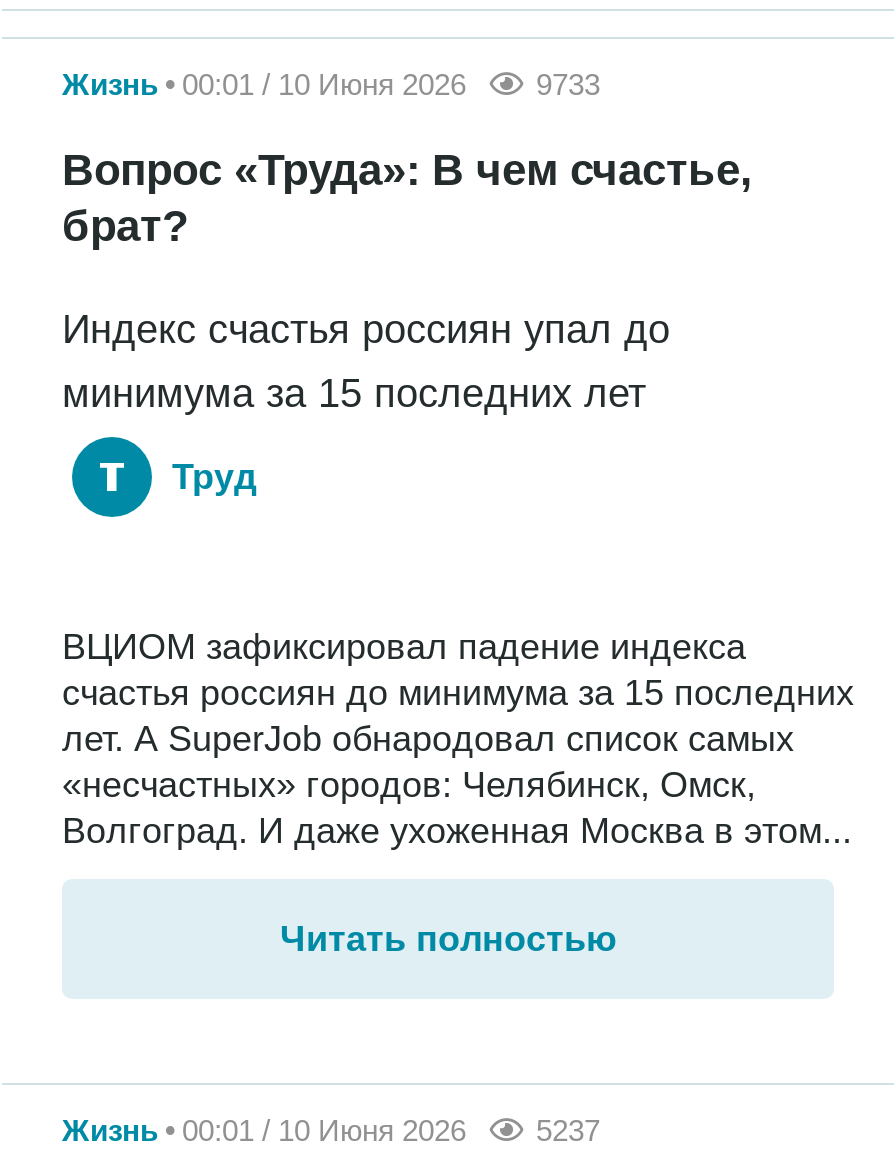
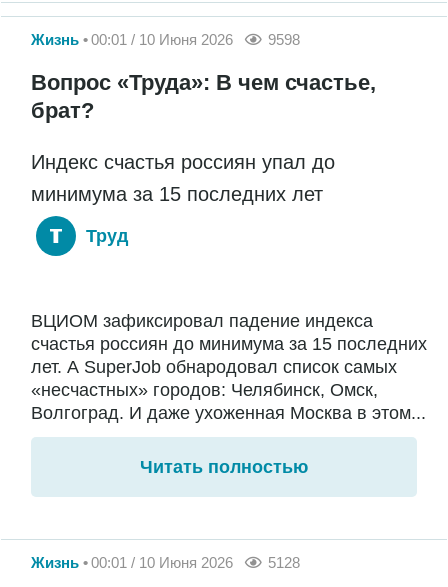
[536,67,600,101] 9733 -> [268,31,300,48] 9598
[536,1114,600,1148] 5237 -> [268,554,300,571] 5128

